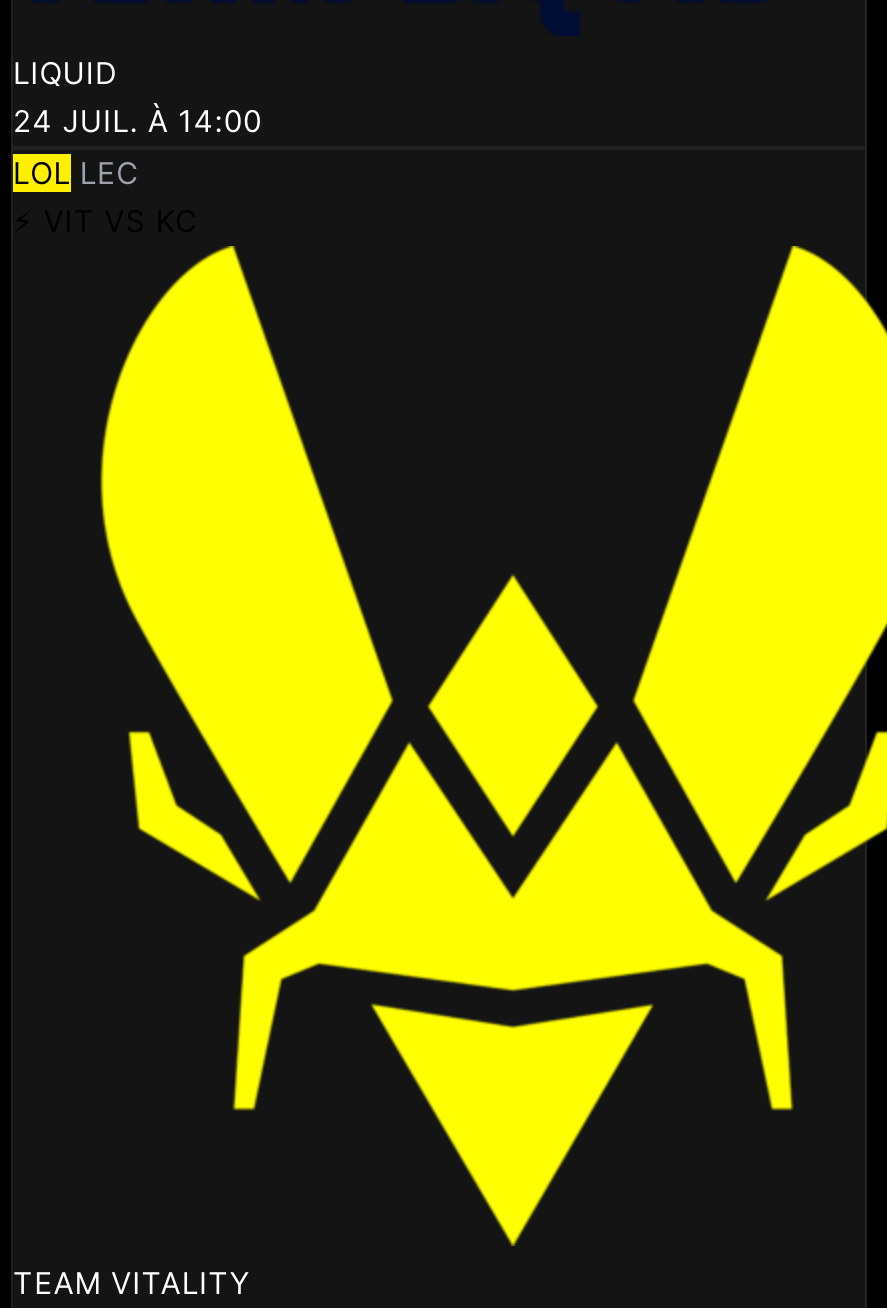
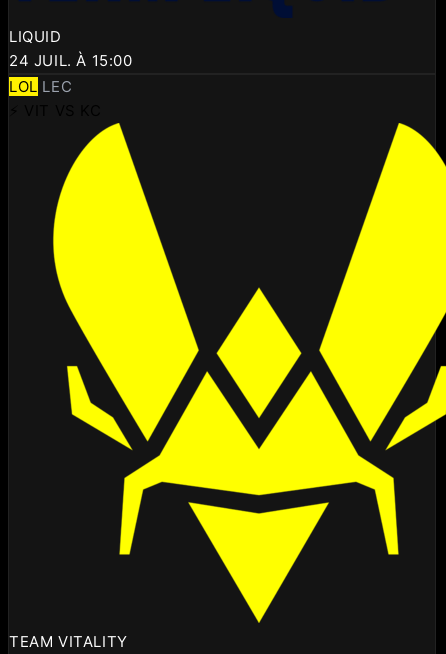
[13,101,262,139] 24 JUIL. À 14:00 -> [9,51,133,70] 24 JUIL. À 15:00

